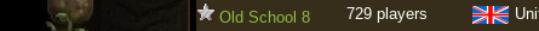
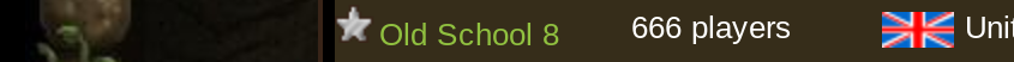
[219,5,427,26] Old School 8 729 players -> [379,10,792,52] Old School 8 666 players

